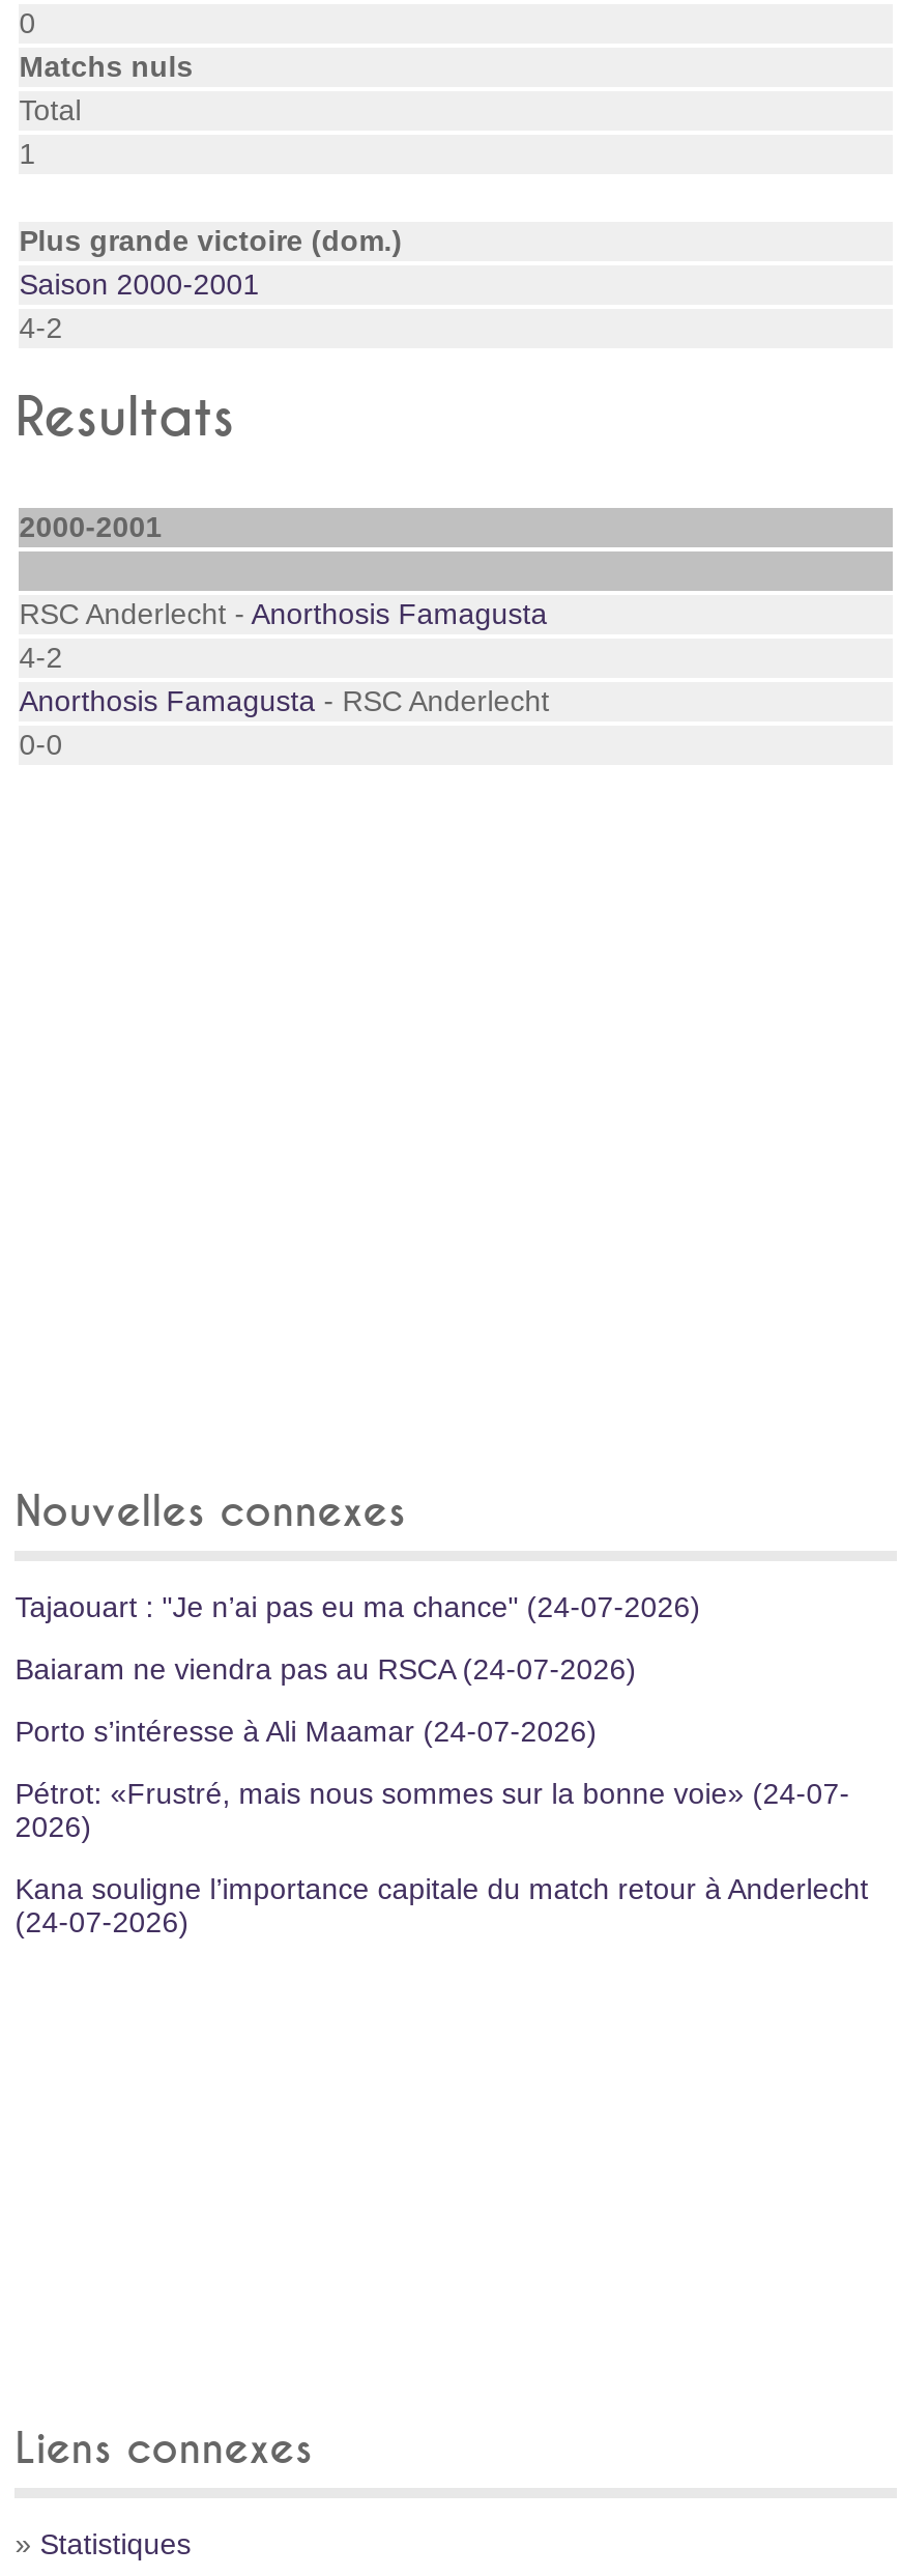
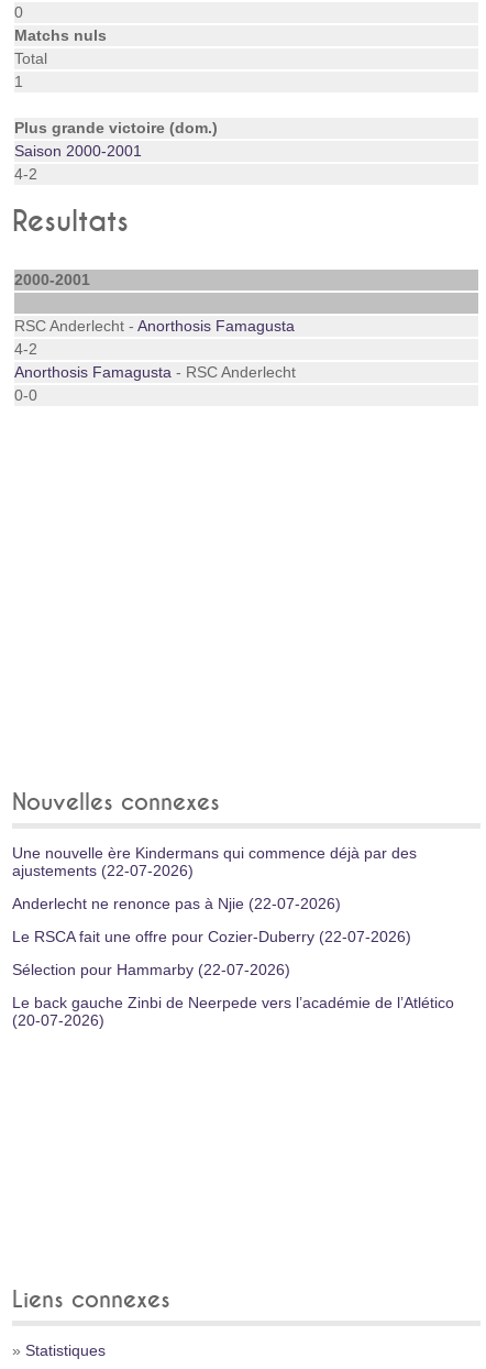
[15,1590,701,1623] Tajaouart : "Je n’ai pas eu ma chance" (24-07-2026) -> [12,844,417,879] Une nouvelle ère Kindermans qui commence déjà par des | ajustements (22-07-2026)
[15,1652,636,1686] Baiaram ne viendra pas au RSCA (24-07-2026) -> [12,895,341,912] Anderlecht ne renonce pas à Njie (22-07-2026)
[15,1715,597,1748] Porto s’intéresse à Ali Maamar (24-07-2026) -> [12,928,411,945] Le RSCA fait une offre pour Cozier-Duberry (22-07-2026)
[15,1777,850,1843] Pétrot: «Frustré, mais nous sommes sur la bonne voie» (24-07- | 2026) -> [12,961,291,978] Sélection pour Hammarby (22-07-2026)
[15,1872,868,1938] Kana souligne l’importance capitale du match retour à Anderlecht | (24-07-2026) -> [12,994,454,1029] Le back gauche Zinbi de Neerpede vers l’académie de l’Atlético | (20-07-2026)

